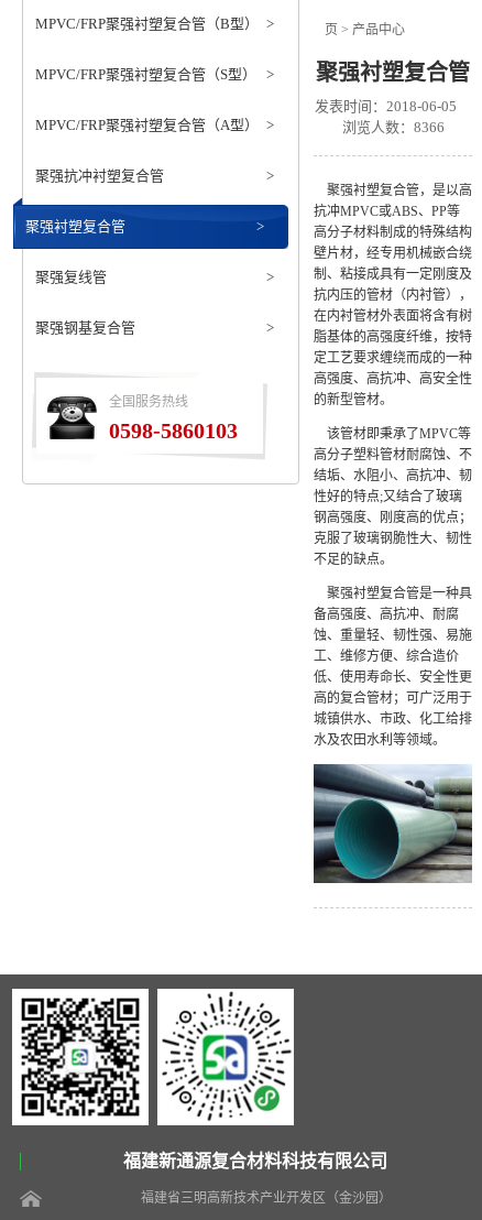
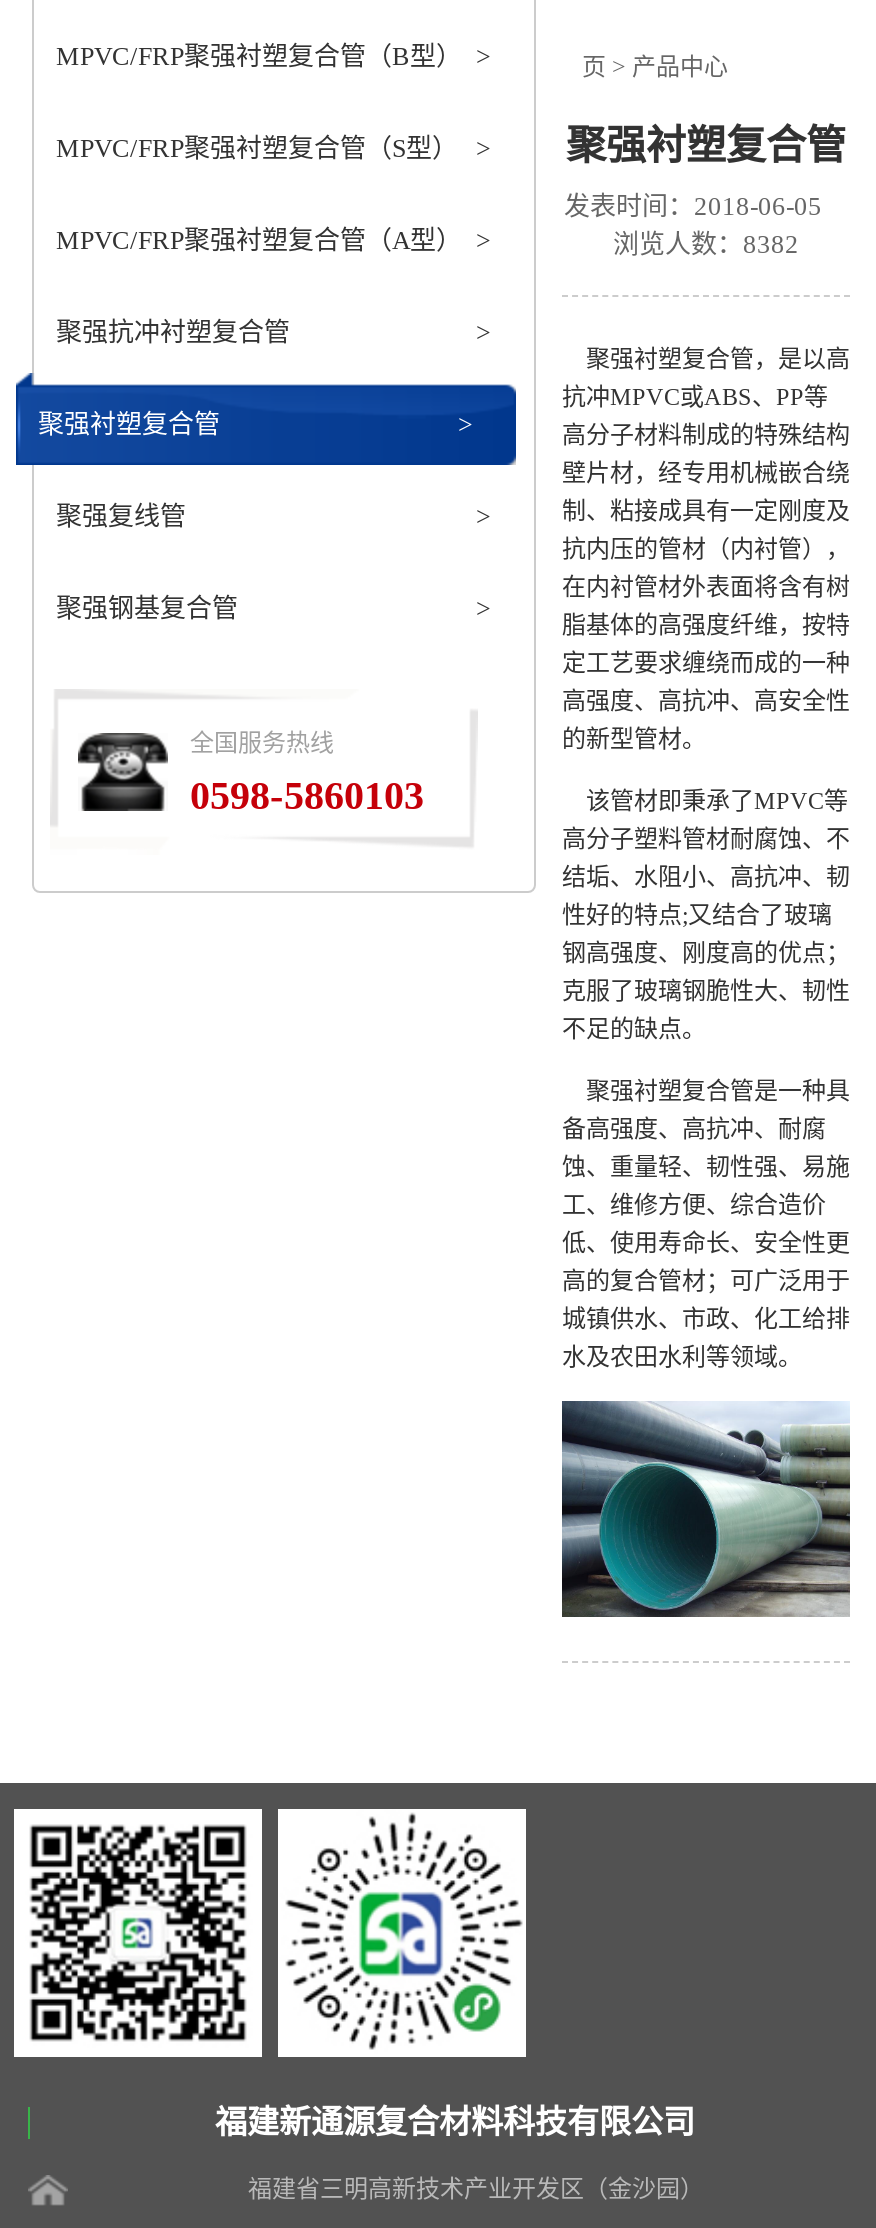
[342,119,444,135] 浏览人数：8366 -> [613,229,799,259] 浏览人数：8382

